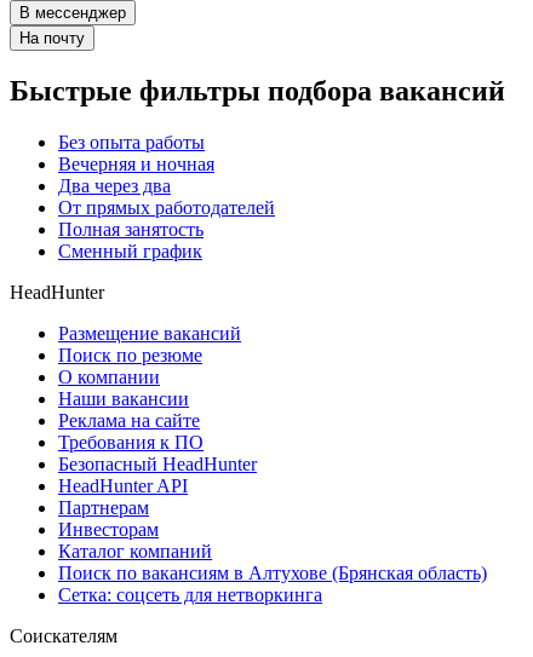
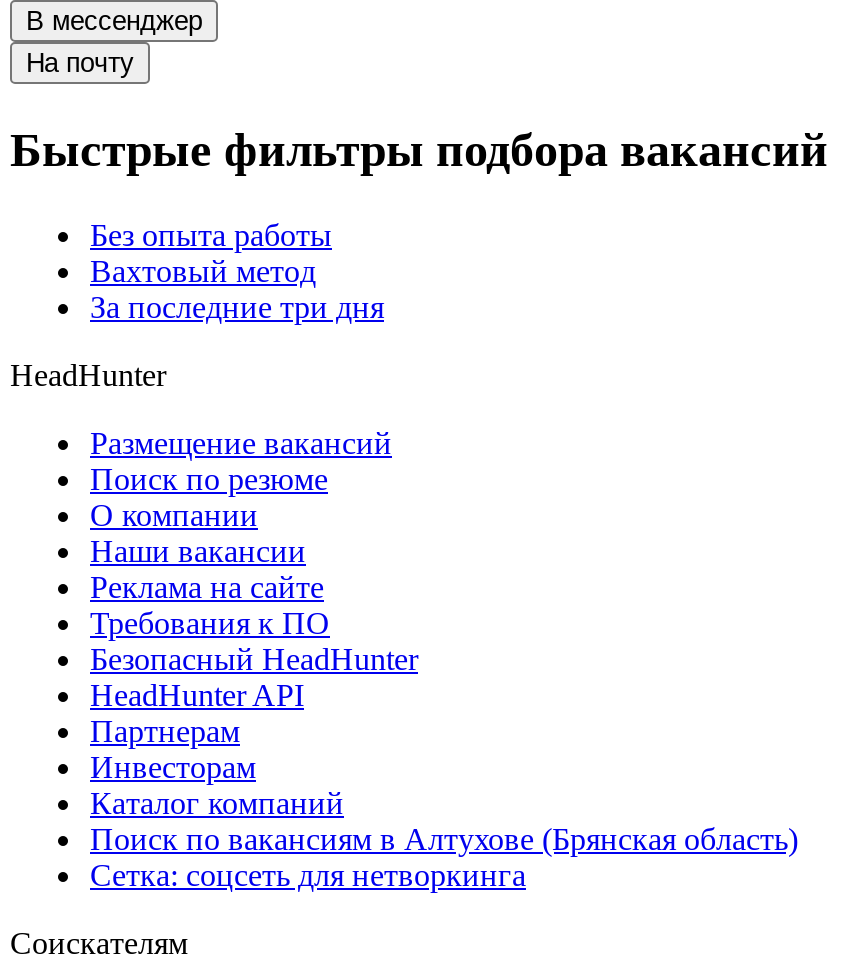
[58,154,275,261] Вечерняя и ночная | Два через два | От прямых работодателей | Полная занятость | Сменный график -> [90,254,384,324] Вахтовый метод | За последние три дня

